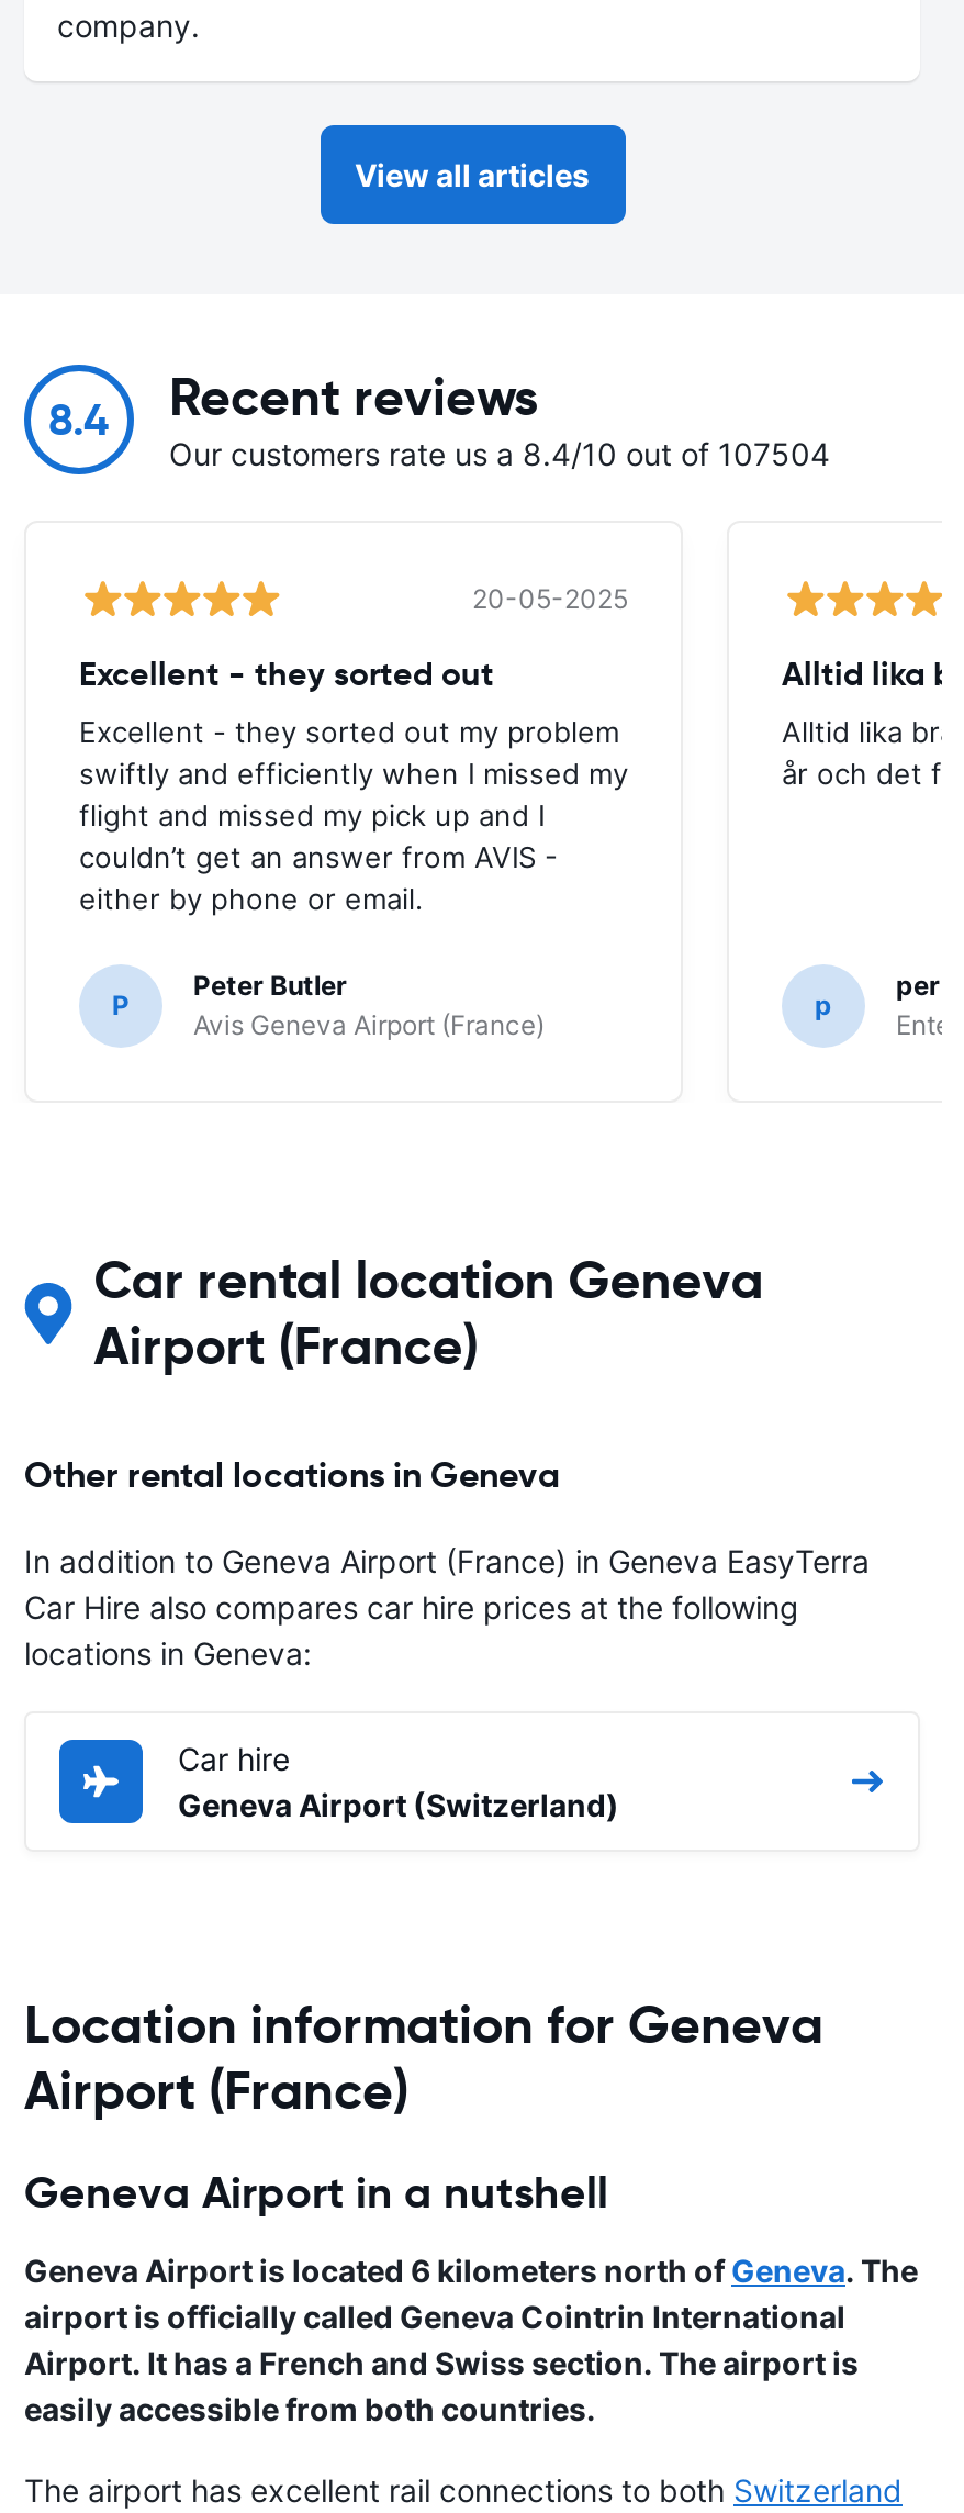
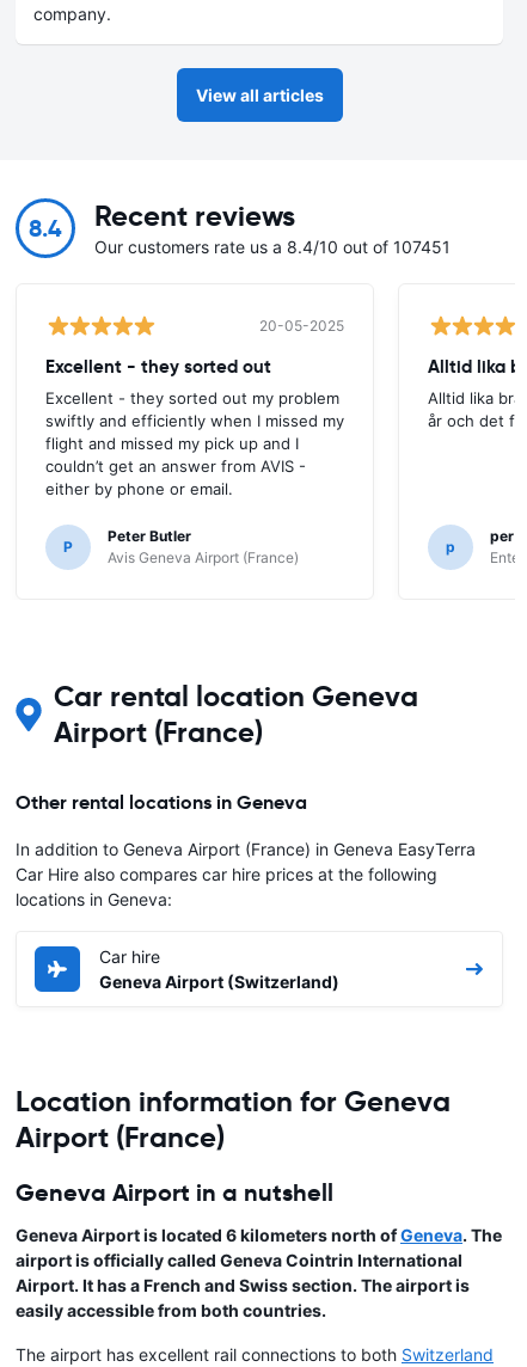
[169,435,830,472] Our customers rate us a 8.4/10 out of 107504 -> [94,237,451,257] Our customers rate us a 8.4/10 out of 107451

